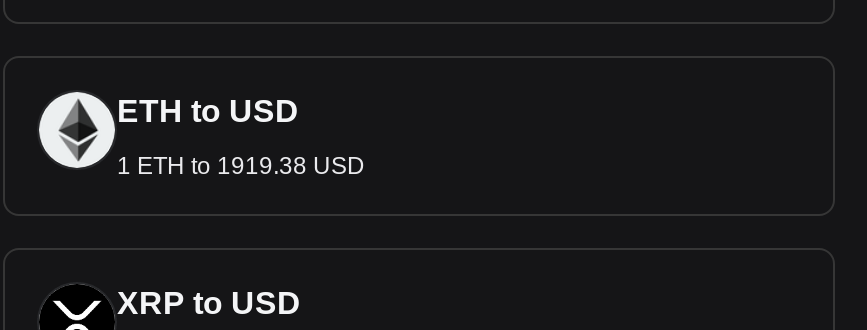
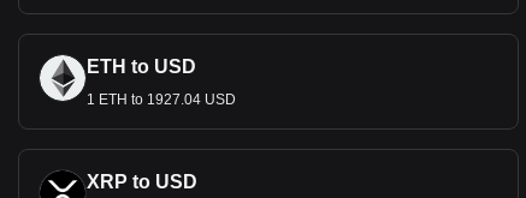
[117,152,365,180] 1 ETH to 1919.38 USD -> [87,91,236,108] 1 ETH to 1927.04 USD

